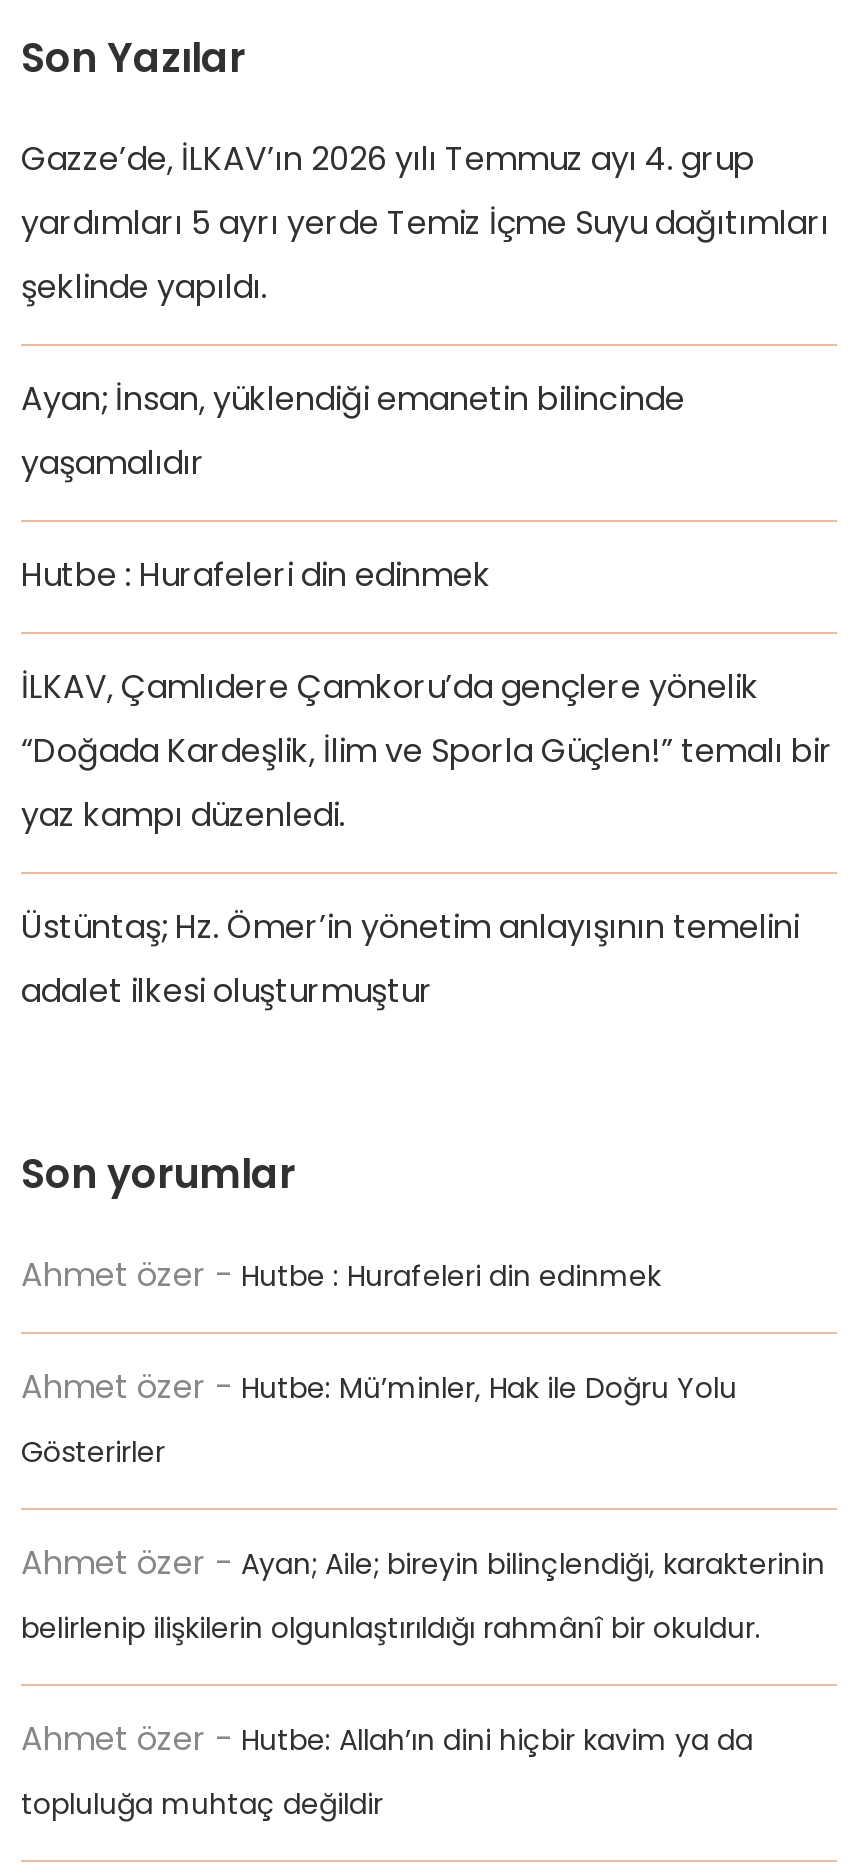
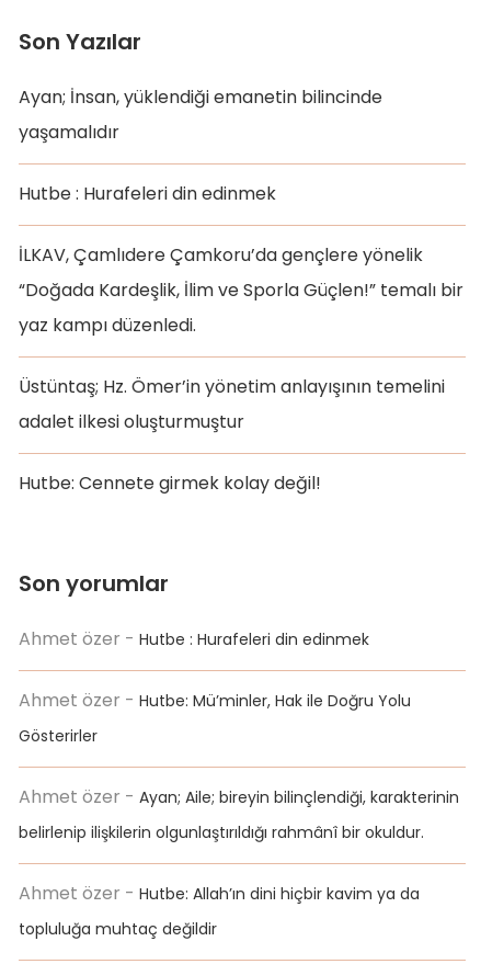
[21,136,829,310] Gazze’de, İLKAV’ın 2026 yılı Temmuz ayı 4. grup | yardımları 5 ayrı yerde Temiz İçme Suyu dağıtımları | şeklinde yapıldı. -> none
moved [21,376,833,1014] -> [19,84,463,434]: Ayan; İnsan, yüklendiği emanetin bilincinde | yaşamalıdır | Hutbe : Hurafeleri din edinmek | İLKAV, Çamlıdere Çamkoru’da gençlere yönelik | “Doğada Kardeşlik, İlim ve Sporla Güçlen!” temalı bir | yaz kampı düzenledi. | Üstüntaş; Hz. Ömer’in yönetim anlayışının temelini | adalet ilkesi oluşturmuştur
none -> [19,470,321,496] Hutbe: Cennete girmek kolay değil!

